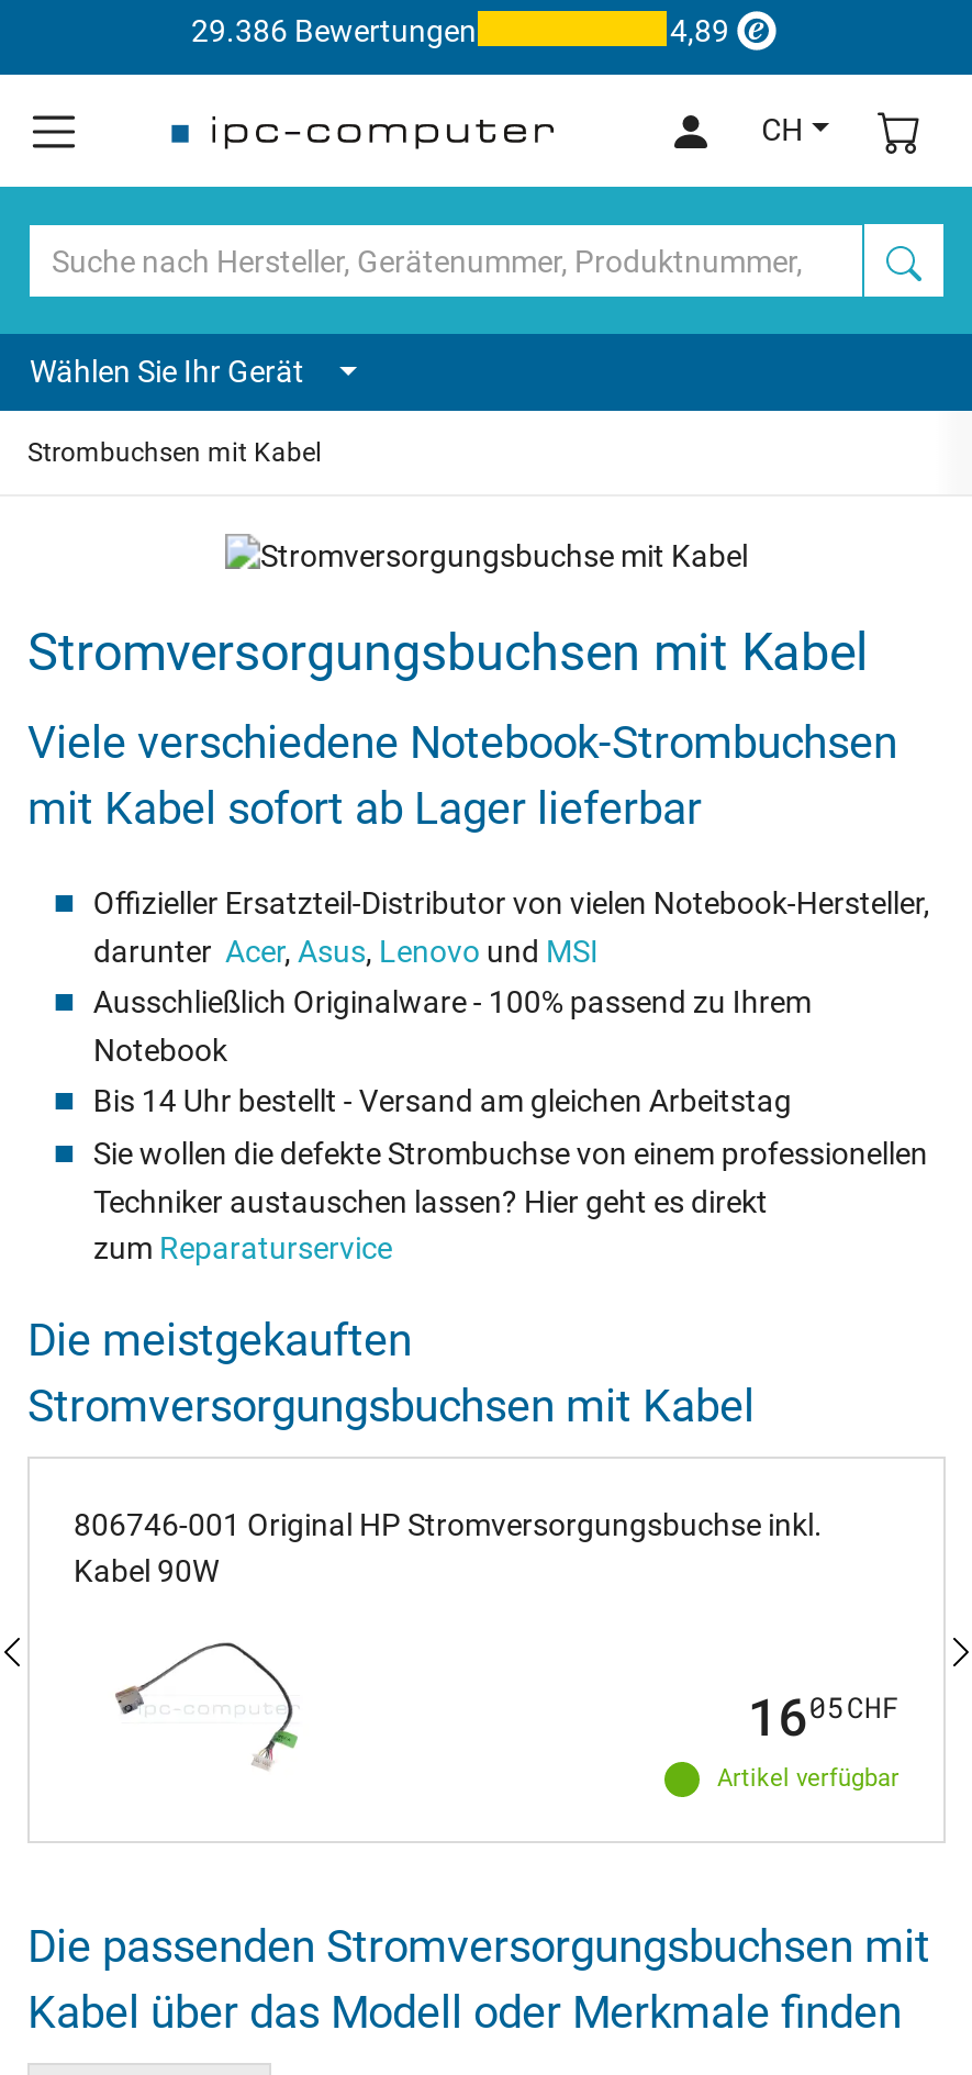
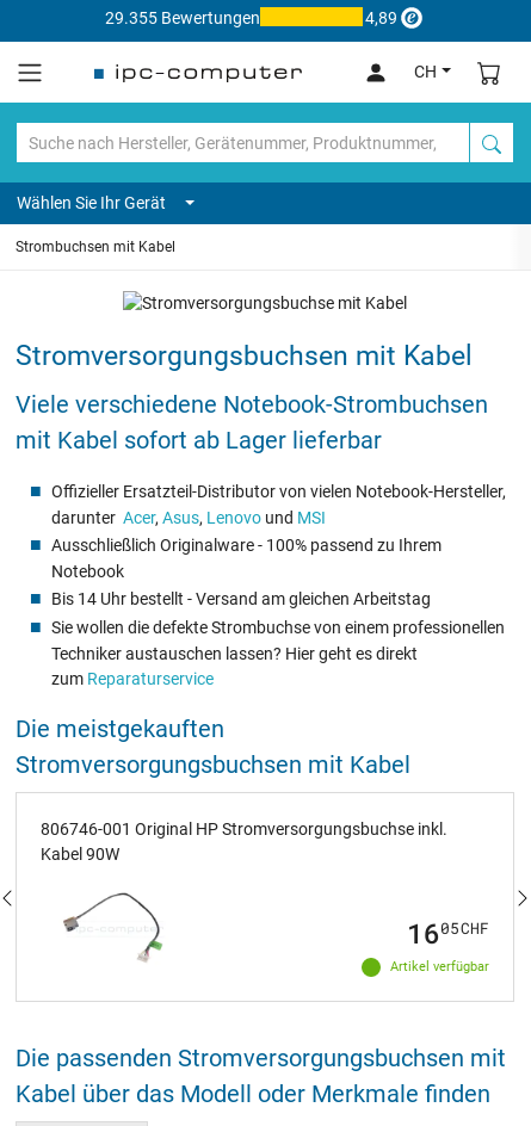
[191,12,477,47] 29.386 Bewertungen -> [104,8,260,27] 29.355 Bewertungen

